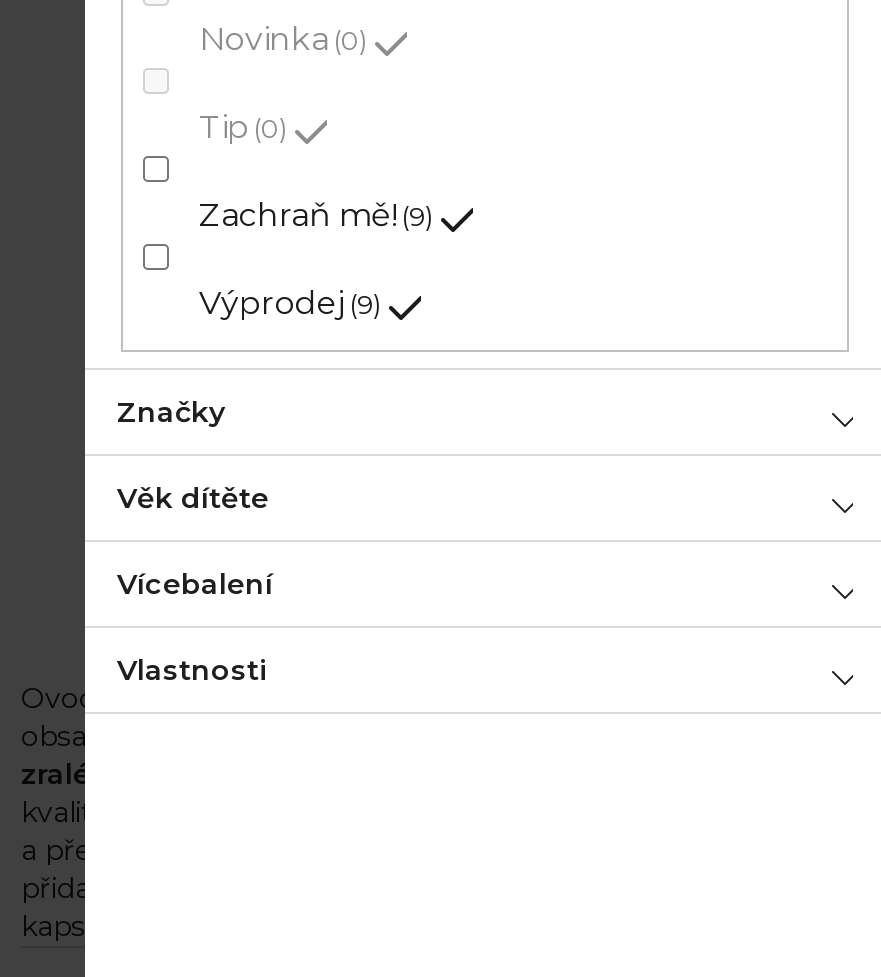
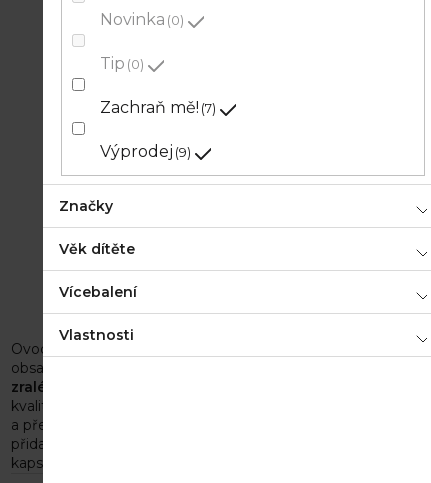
[199,196,425,234] Zachraň mě! 9 -> [100,98,212,117] Zachraň mě! 7

